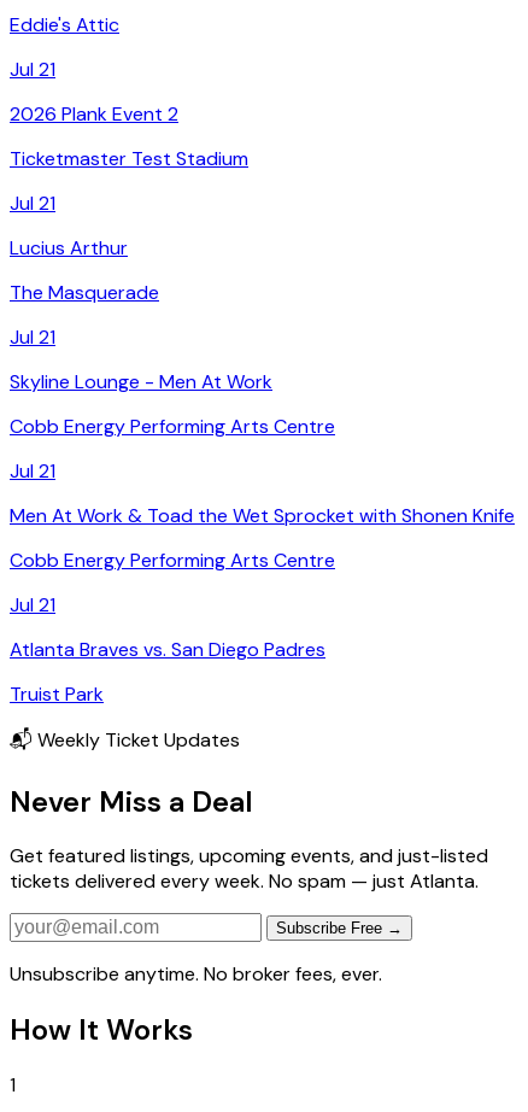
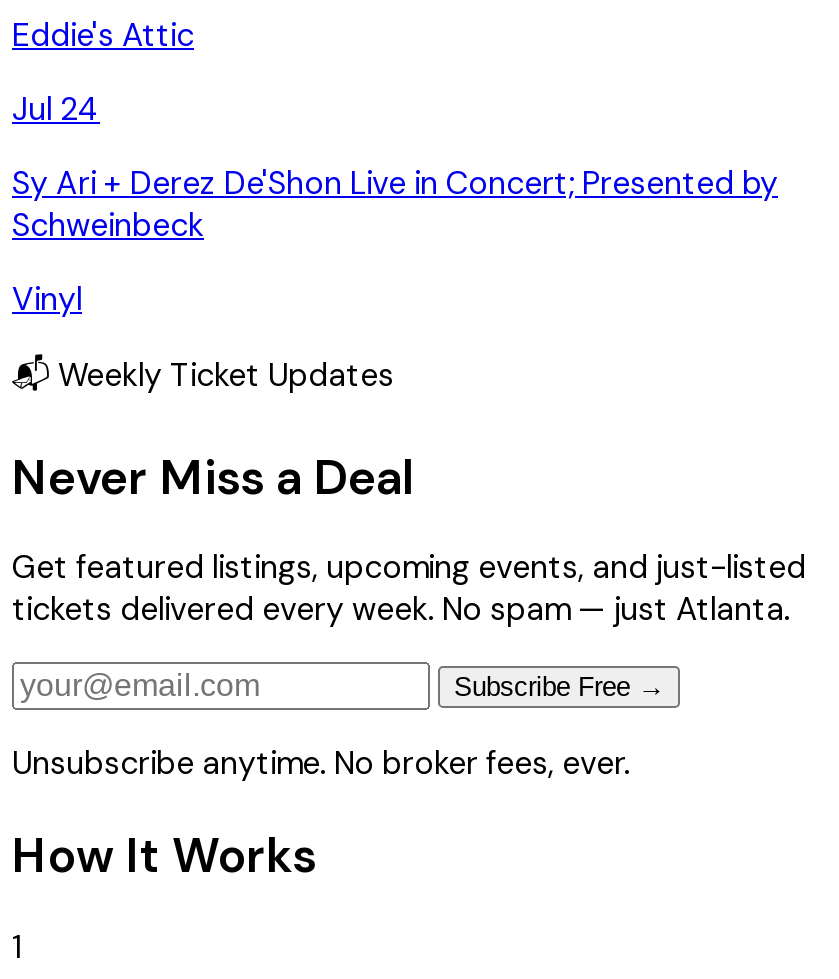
[10,56,515,706] Jul 21 | 2026 Plank Event 2 | Ticketmaster Test Stadium | Jul 21 | Lucius Arthur | The Masquerade | Jul 21 | Skyline Lounge - Men At Work | Cobb Energy Performing Arts Centre | Jul 21 | Men At Work & Toad the Wet Sprocket with Shonen Knife | Cobb Energy Performing Arts Centre | Jul 21 | Atlanta Braves vs. San Diego Padres | Truist Park -> [12,87,778,319] Jul 24 | Sy Ari + Derez De'Shon Live in Concert; Presented by | Schweinbeck | Vinyl

